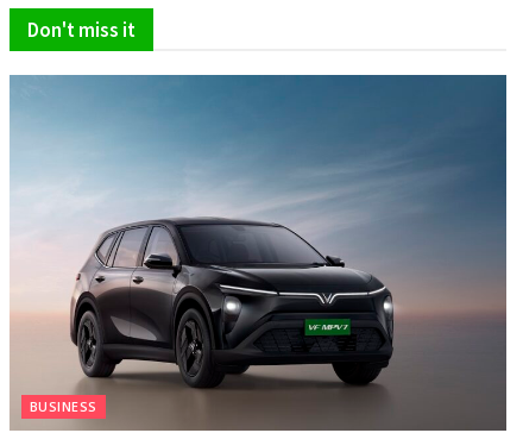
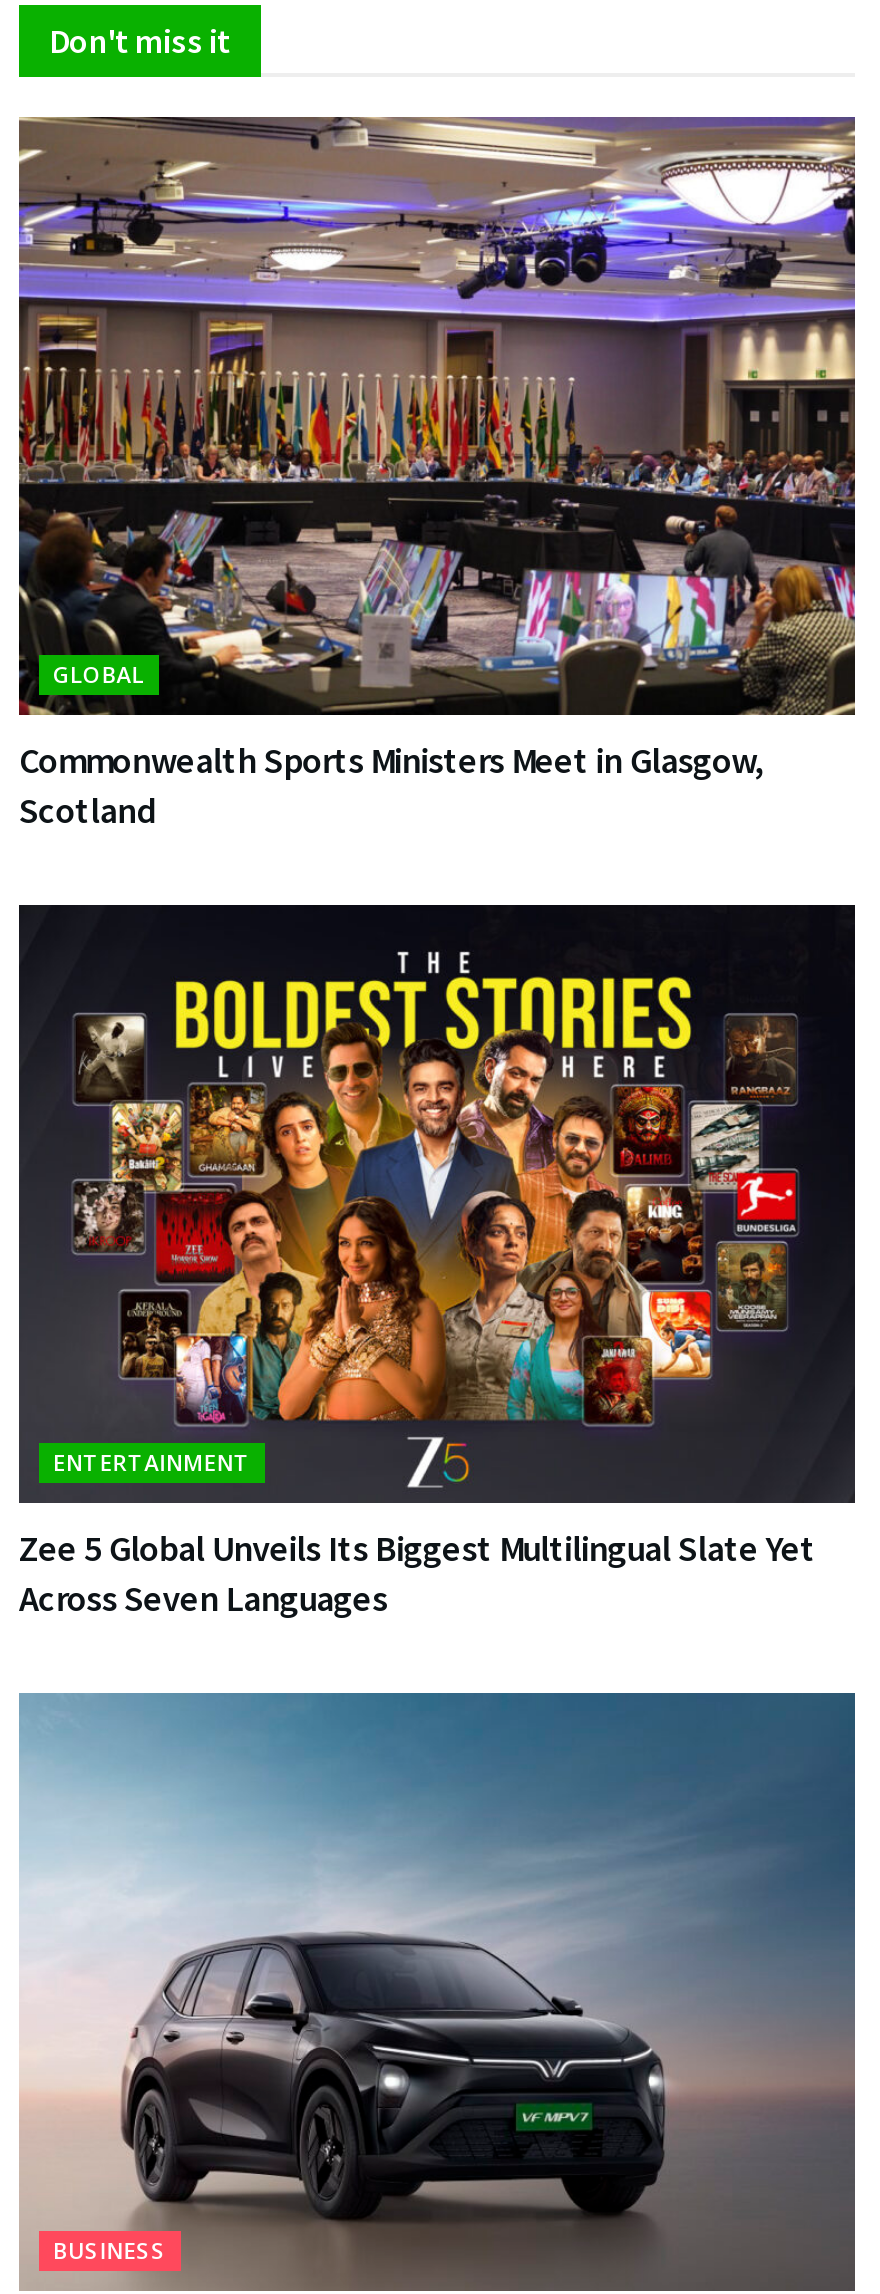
none -> [17,115,857,833] [image] | GLOBAL | Commonwealth Sports Ministers Meet in Glasgow, | Scotland
none -> [17,903,857,1621] [image] | ENTERTAINMENT | Zee 5 Global Unveils Its Biggest Multilingual Slate Yet | Across Seven Languages

